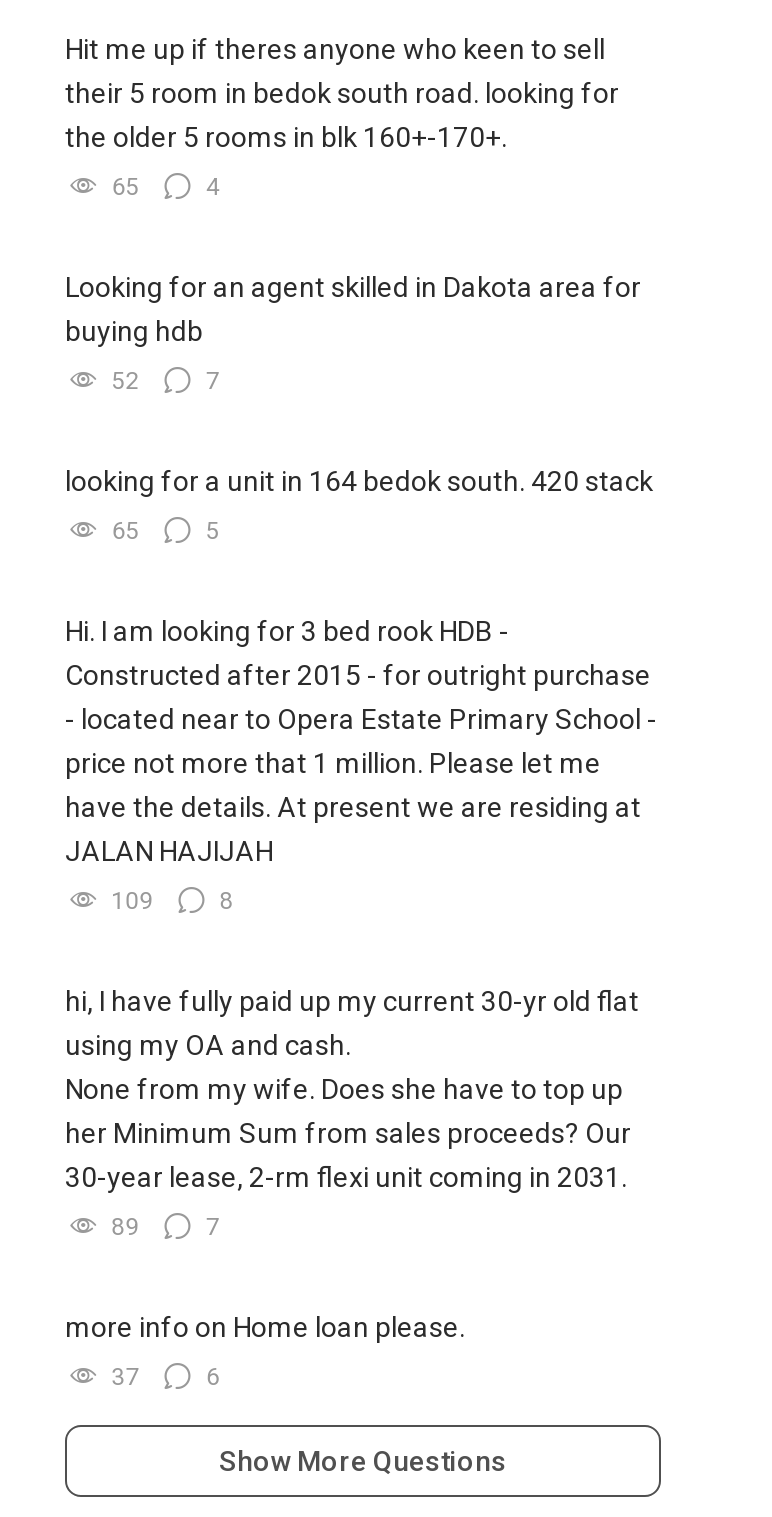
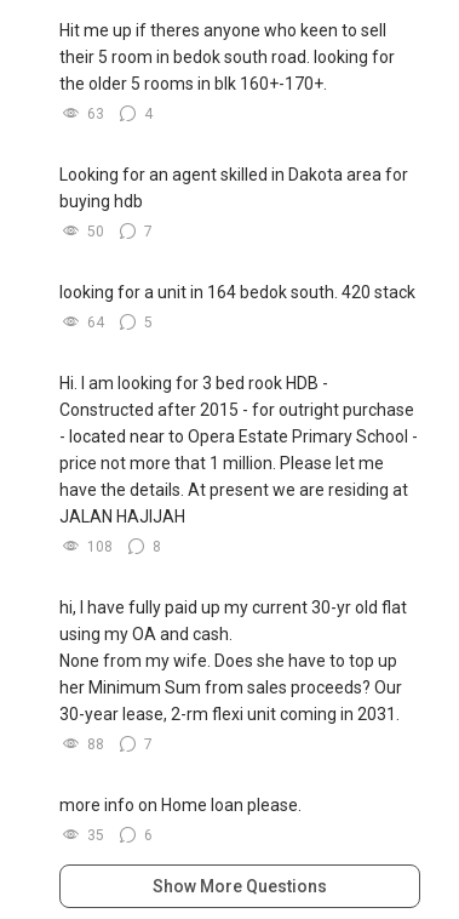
[111,174,139,202] 65 -> [87,106,104,123] 63
[111,368,139,396] 52 -> [87,224,104,241] 50
[111,518,139,546] 65 -> [87,314,104,331] 64
[111,888,153,916] 109 -> [87,539,113,556] 108
[111,1214,139,1242] 89 -> [87,736,104,753] 88
[111,1364,139,1392] 37 -> [87,827,104,844] 35

